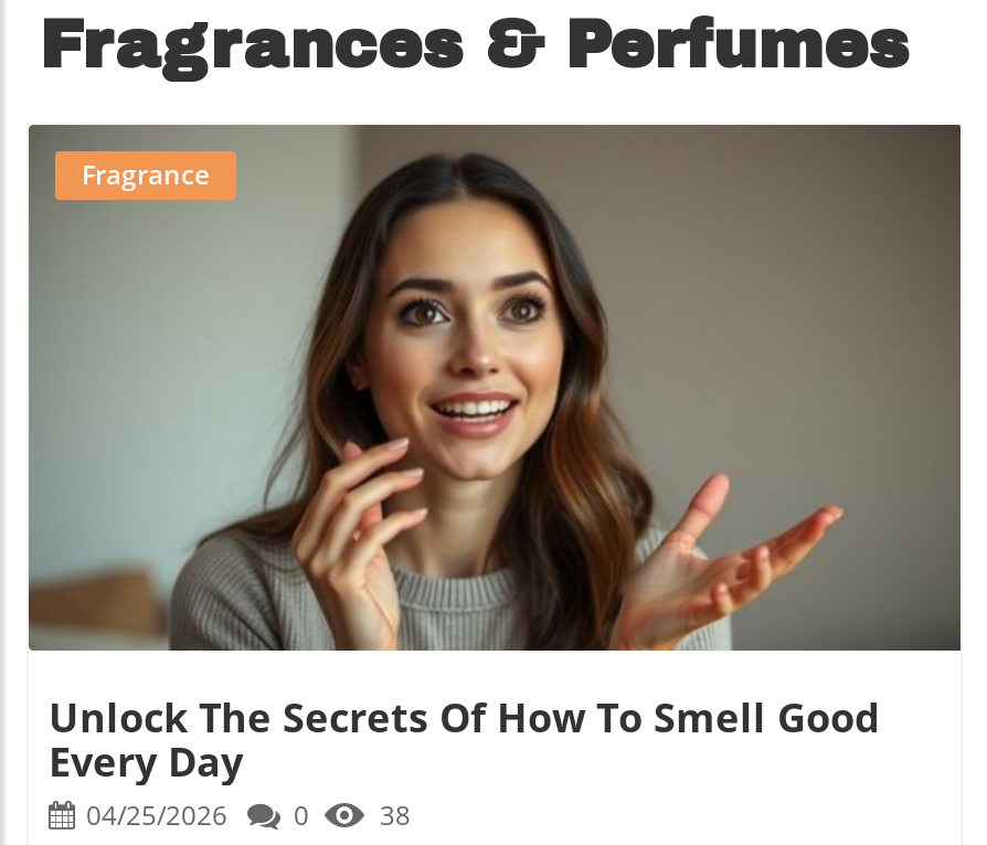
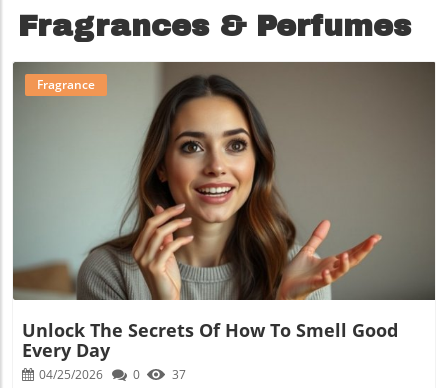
[86,796,411,833] 04/25/2026 0 38 -> [39,366,186,383] 04/25/2026 0 37

